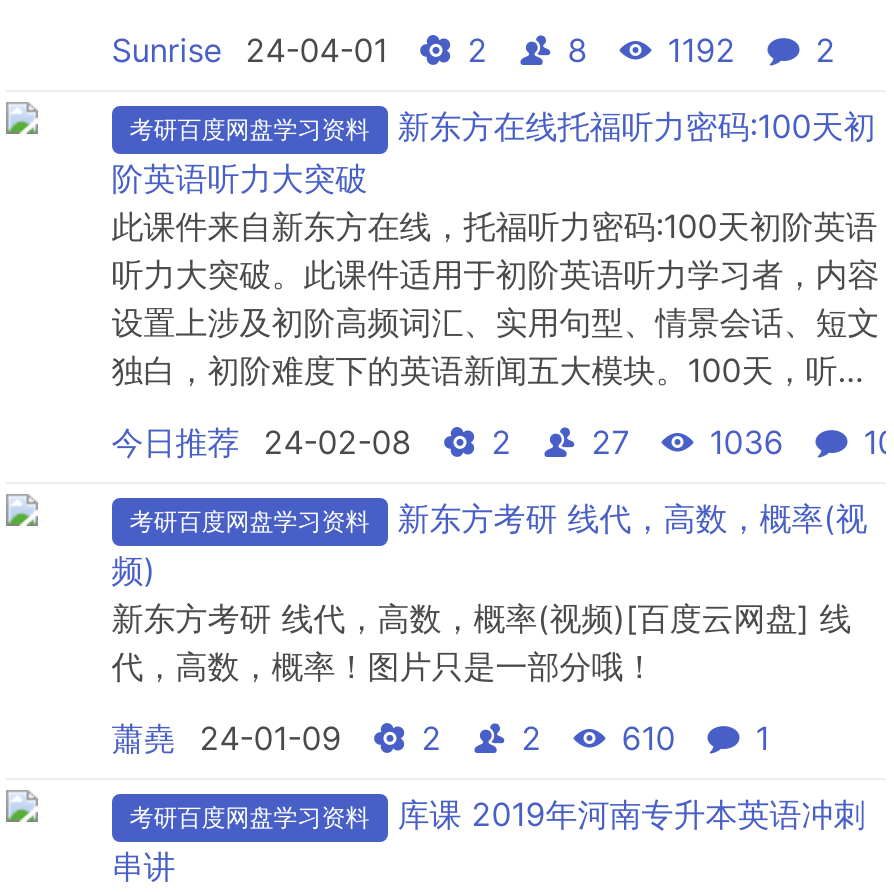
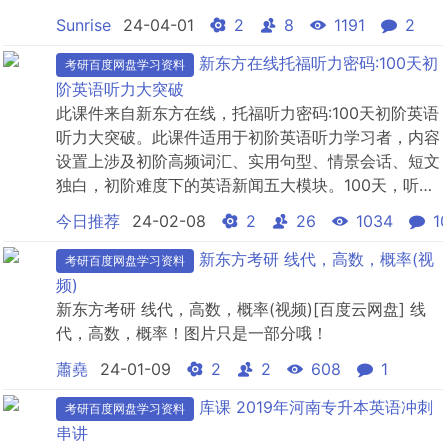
[112,30,836,70] Sunrise 24-04-01 2 8 1192 2 -> [56,15,415,35] Sunrise 24-04-01 2 8 1191 2
[592,422,630,462] 27 -> [296,211,316,231] 26
[710,422,784,462] 1036 -> [356,211,393,231] 1034
[112,718,770,758] 蕭堯 24-01-09 2 2 610 1 -> [56,359,388,379] 蕭堯 24-01-09 2 2 608 1

